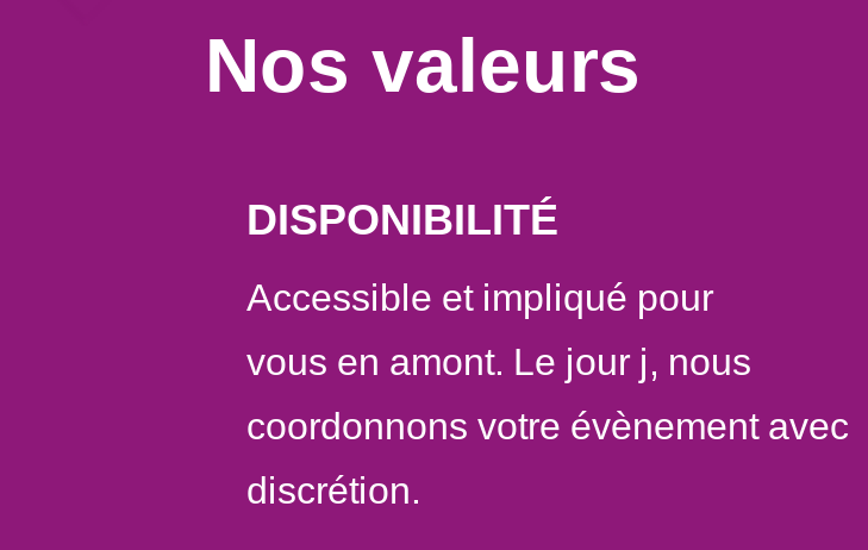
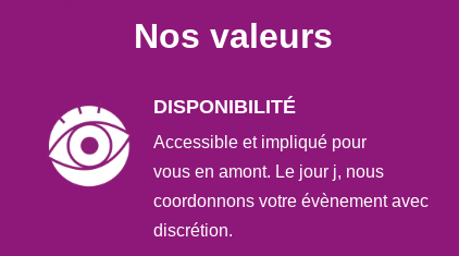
none -> [48,105,131,187] [image]

